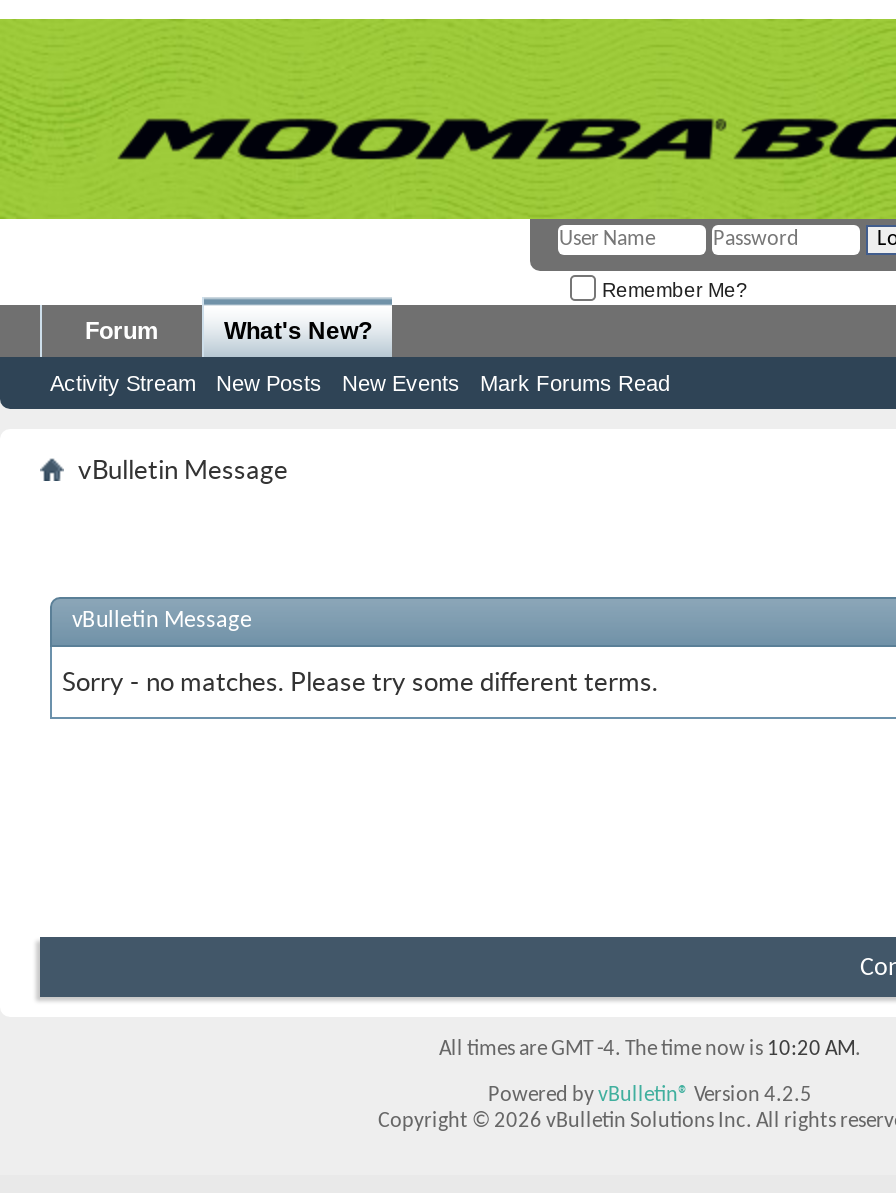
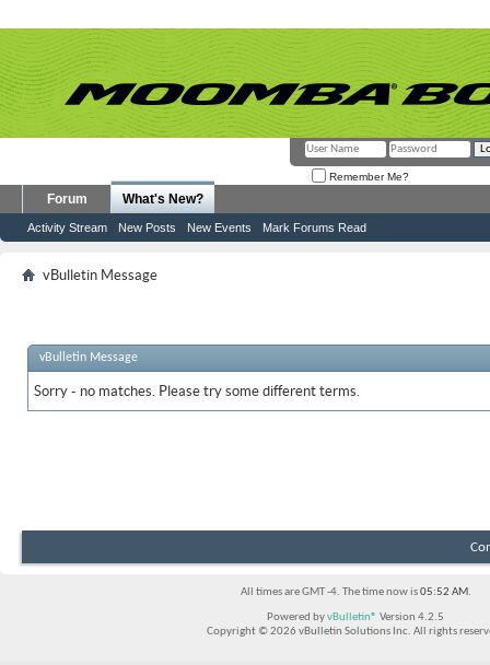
[439,1039,861,1061] All times are GMT -4. The time now is 10:20 AM. -> [240,586,471,598] All times are GMT -4. The time now is 05:52 AM.

